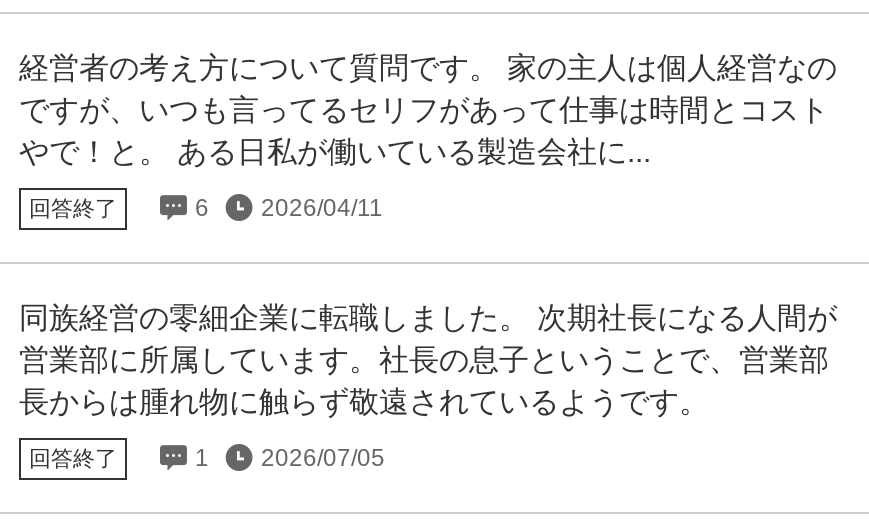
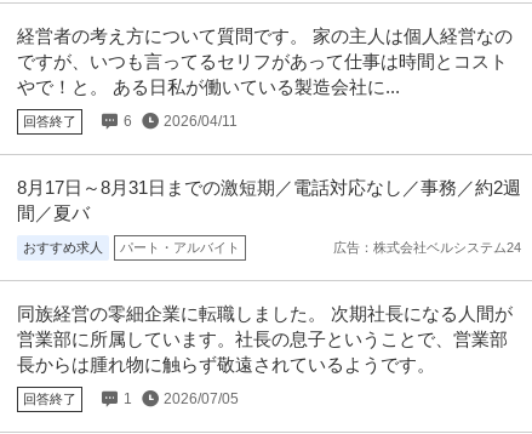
none -> [17,177,521,255] 8月17日～8月31日までの激短期／電話対応なし／事務／約2週 | 間／夏バ | おすすめ求人 | パート・アルバイト | 広告：株式会社ベルシステム24

